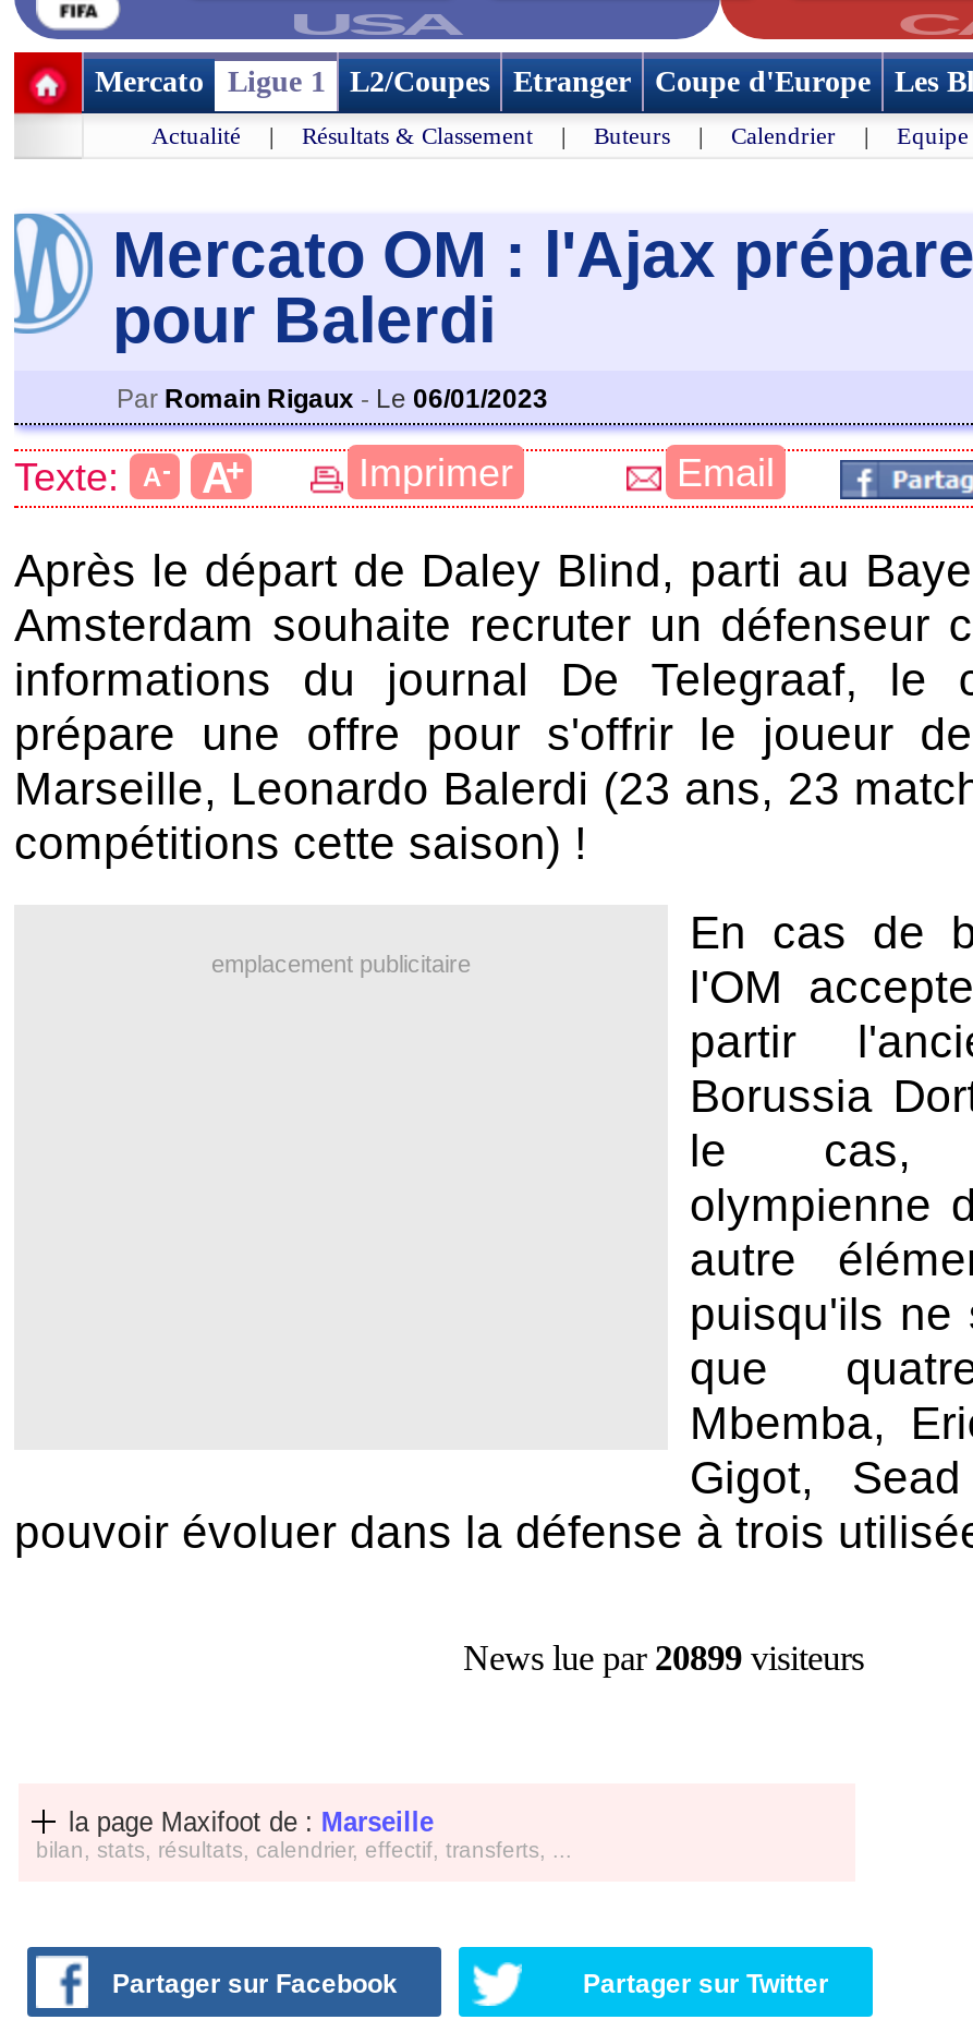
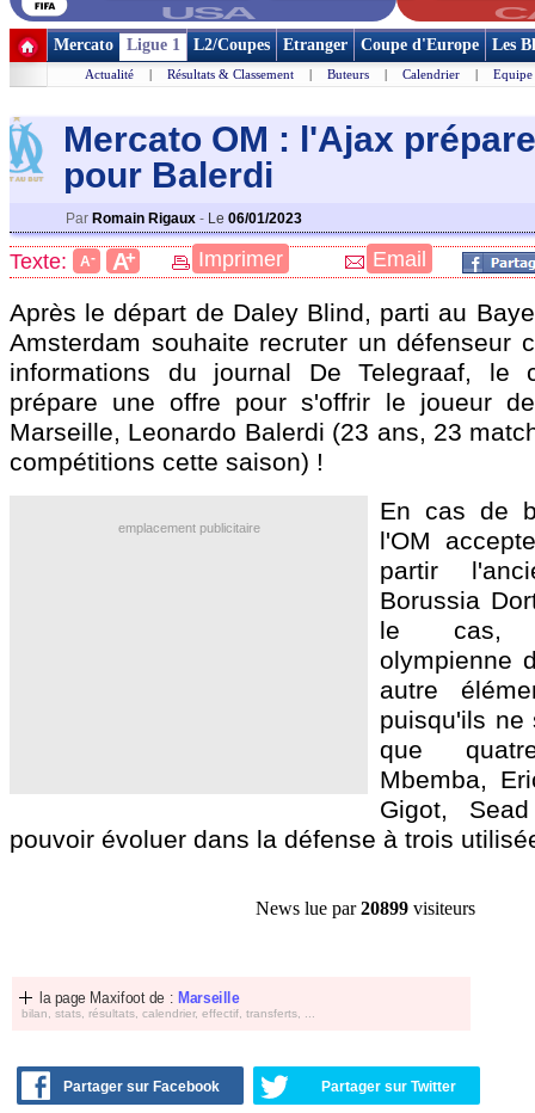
[12,211,95,336] [image] -> [10,117,53,183] [image]

